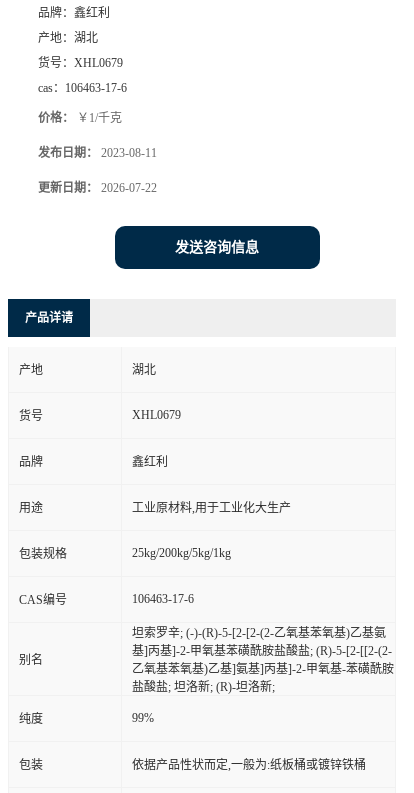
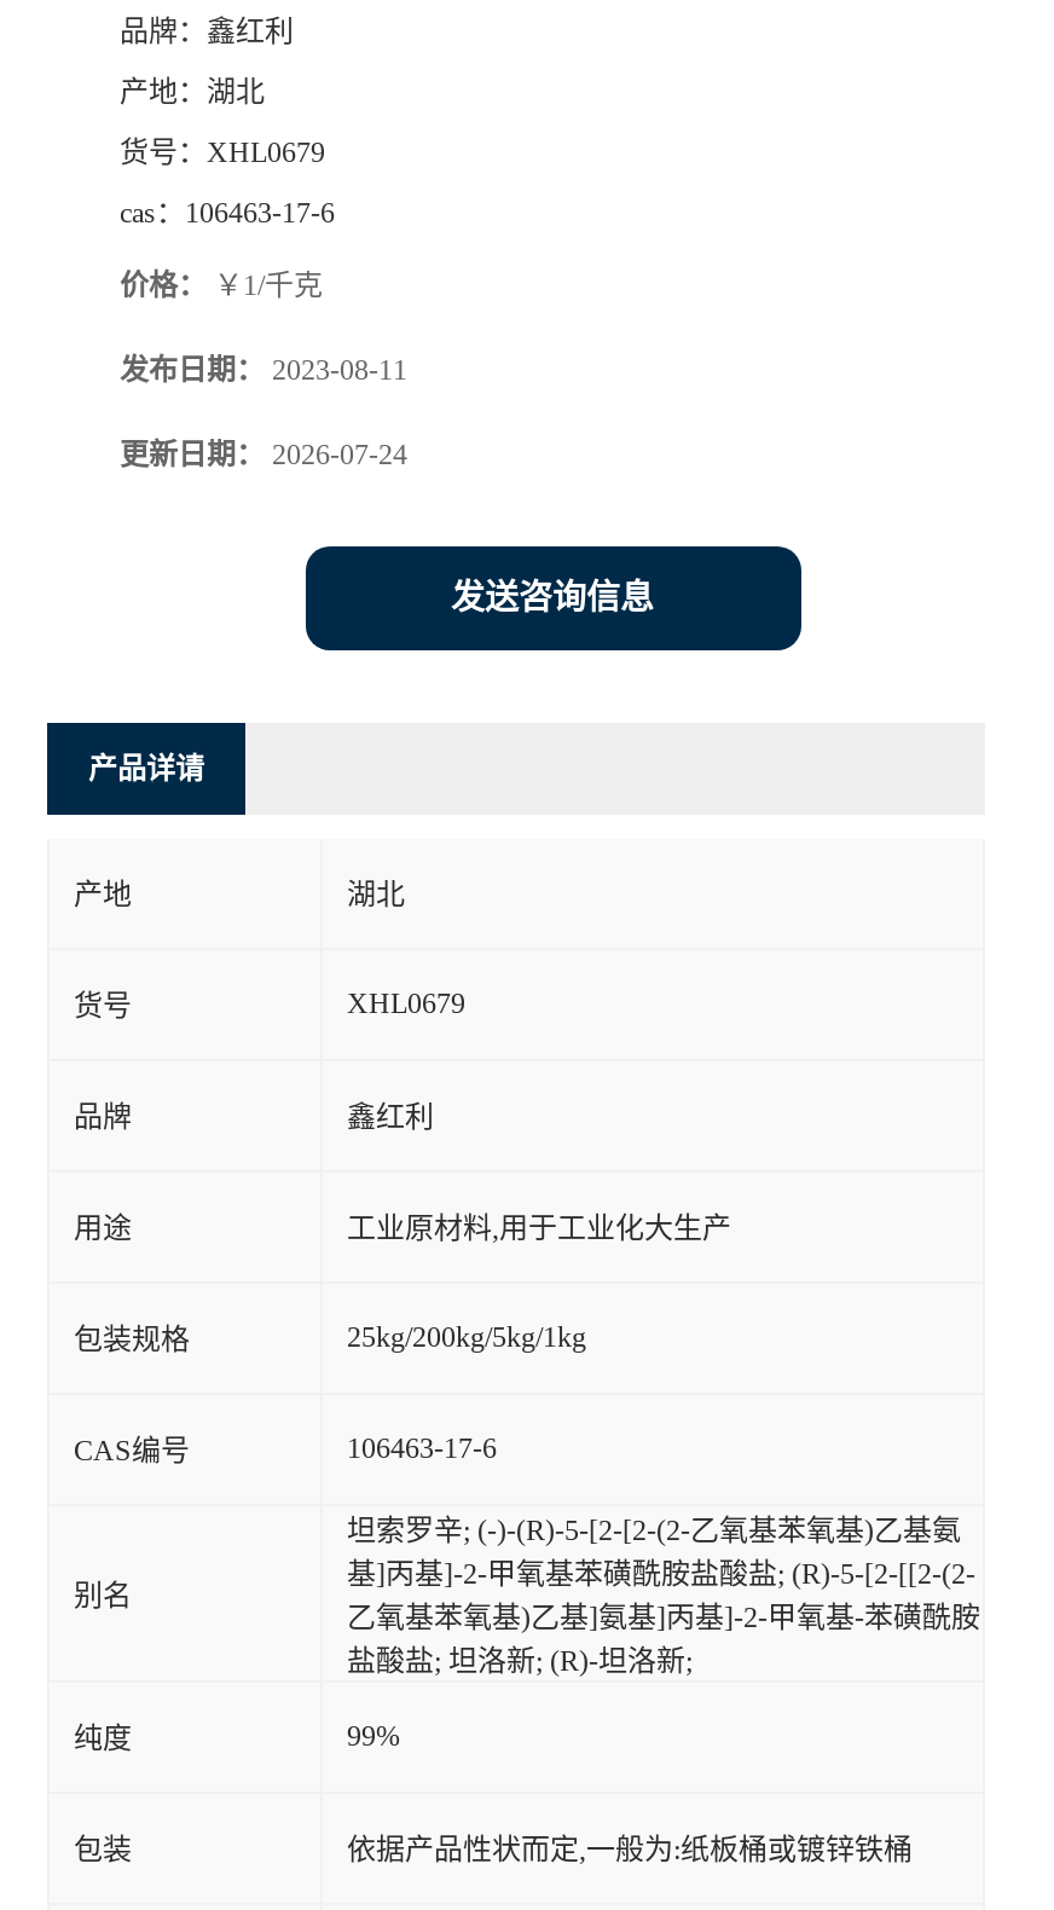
[38,181,157,195] 更新日期：2026-07-22 -> [120,438,407,472] 更新日期：2026-07-24

